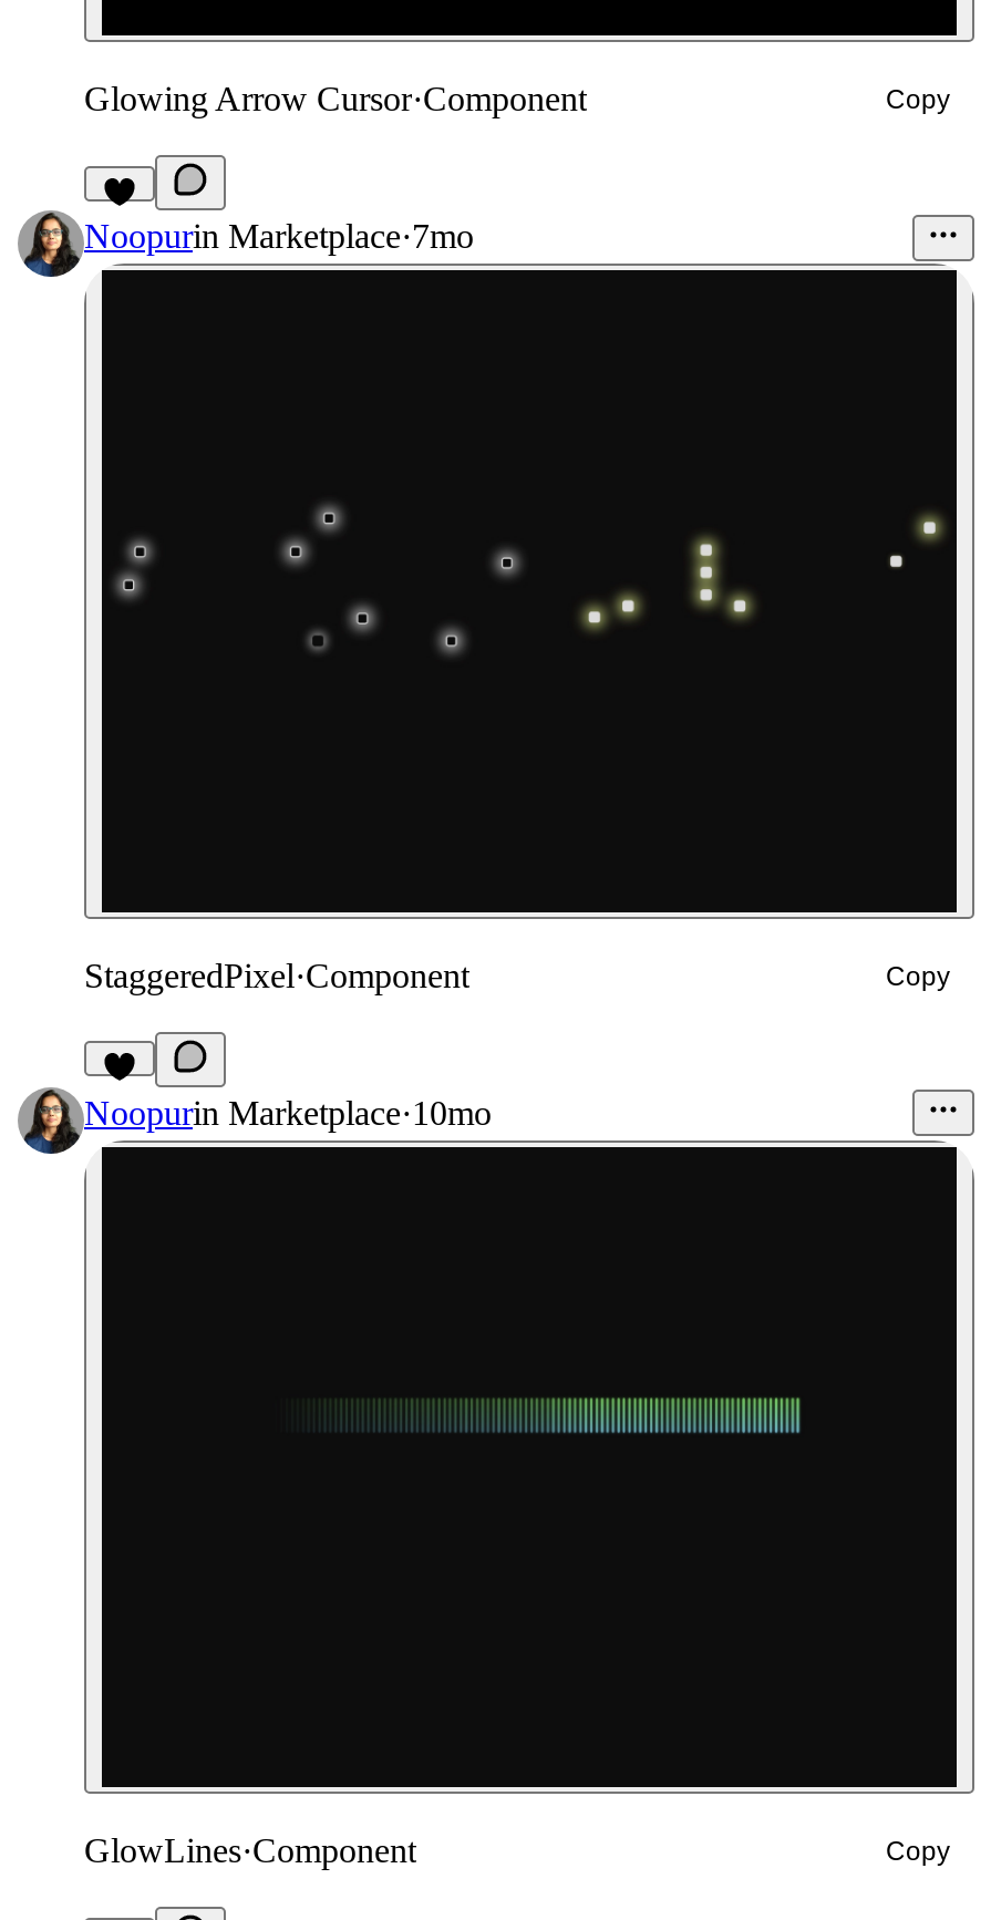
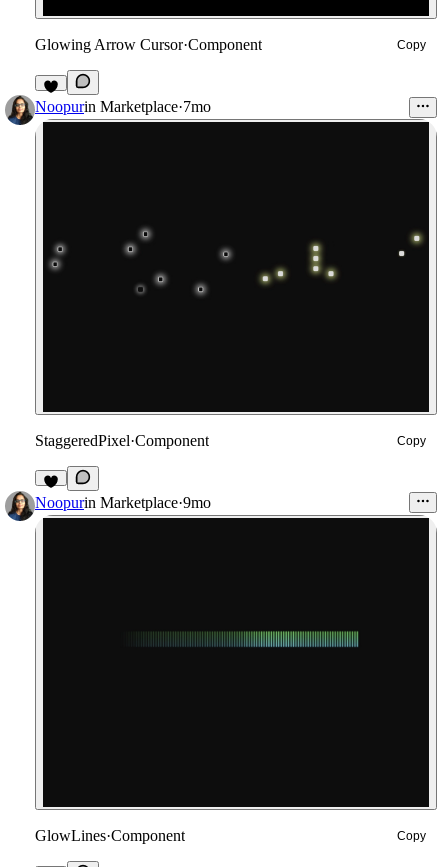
[84,1094,492,1131] Noopurin Marketplace · 10mo -> [35,494,211,511] Noopurin Marketplace · 9mo

